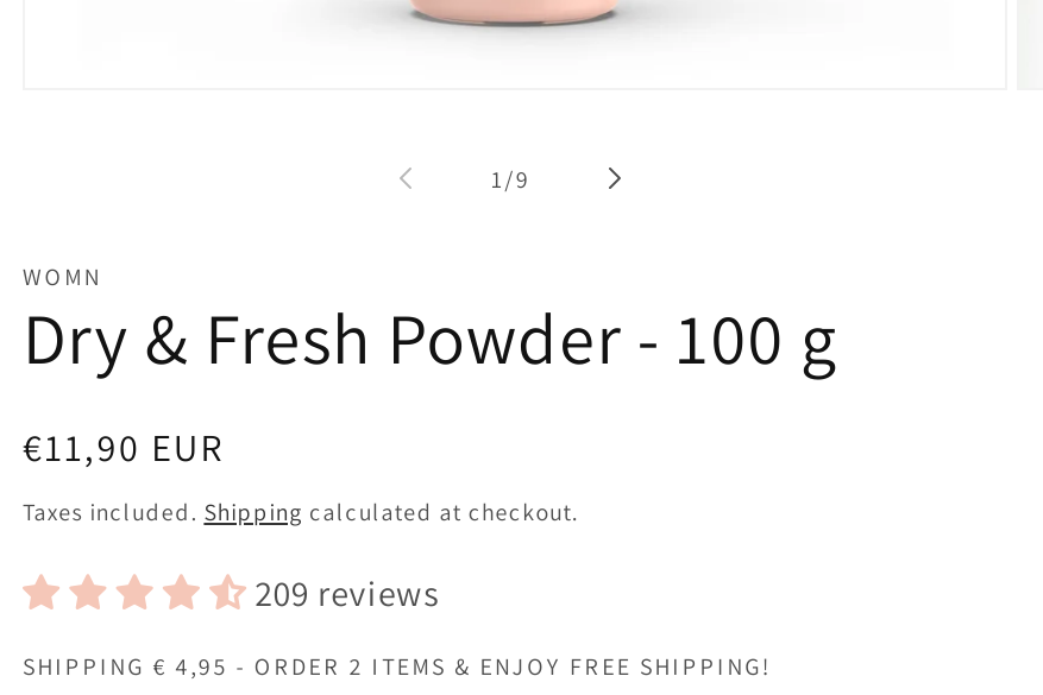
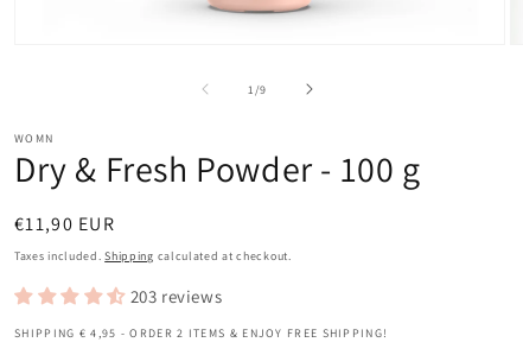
[255,570,440,615] 209 reviews -> [130,285,222,308] 203 reviews

